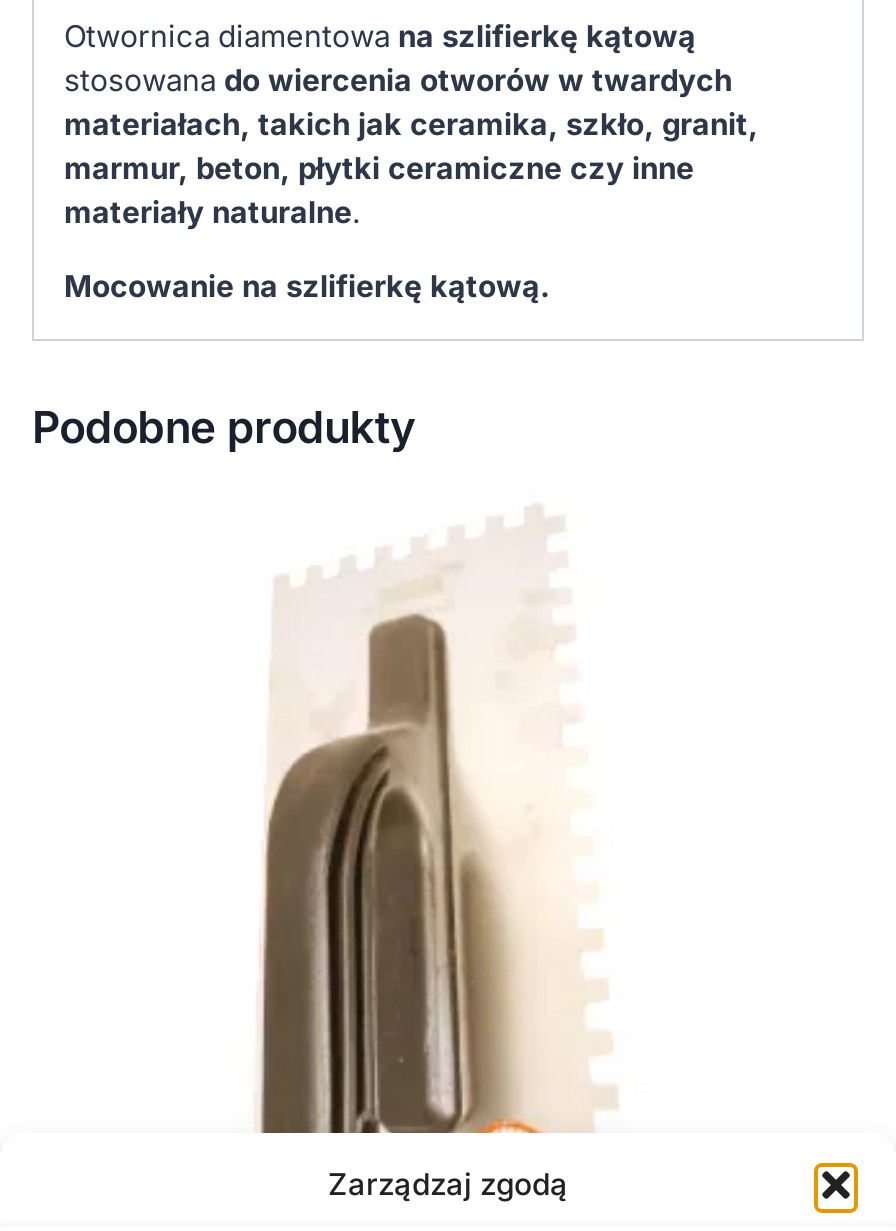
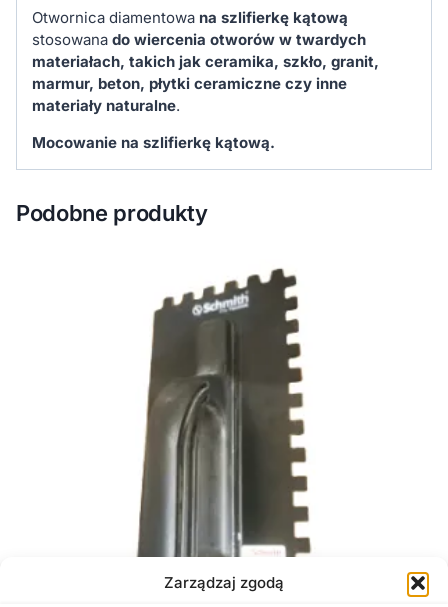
[258,507,620,1135] [image] -> [130,254,312,558] [image]

